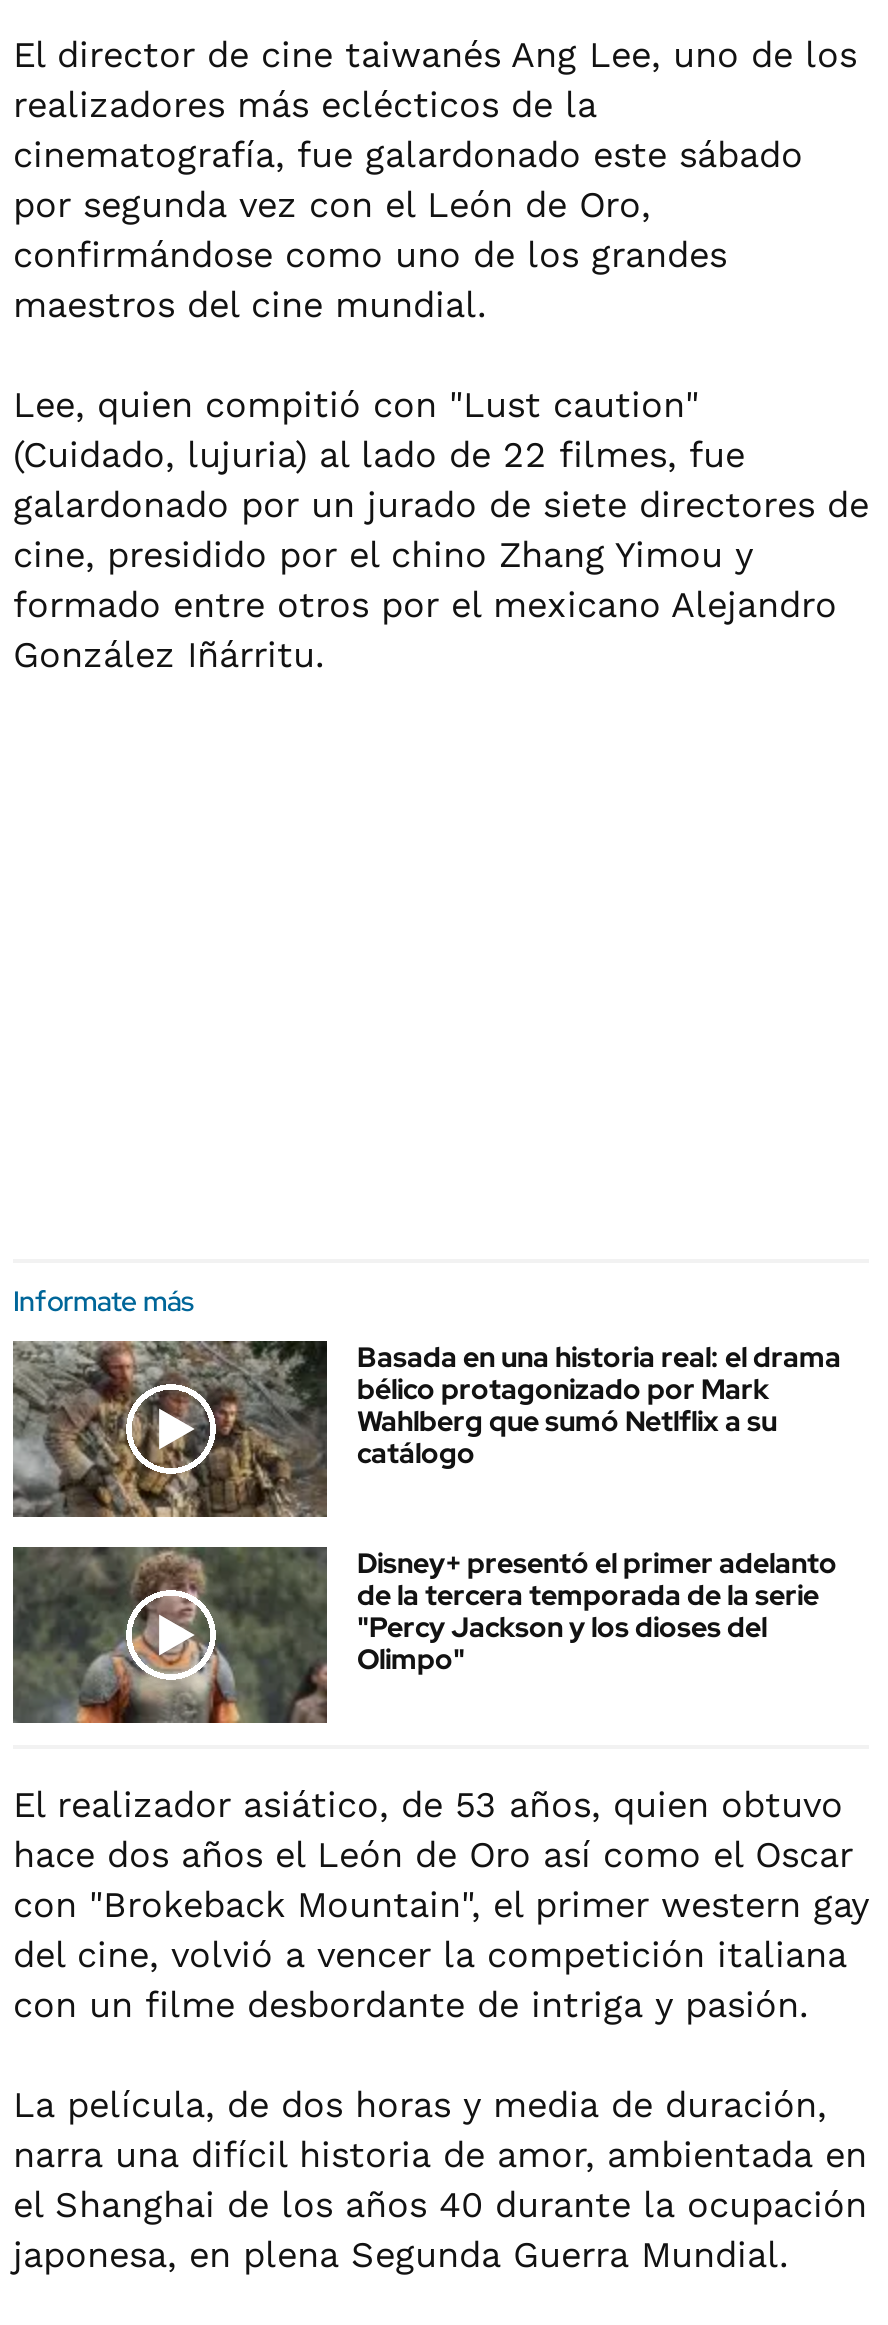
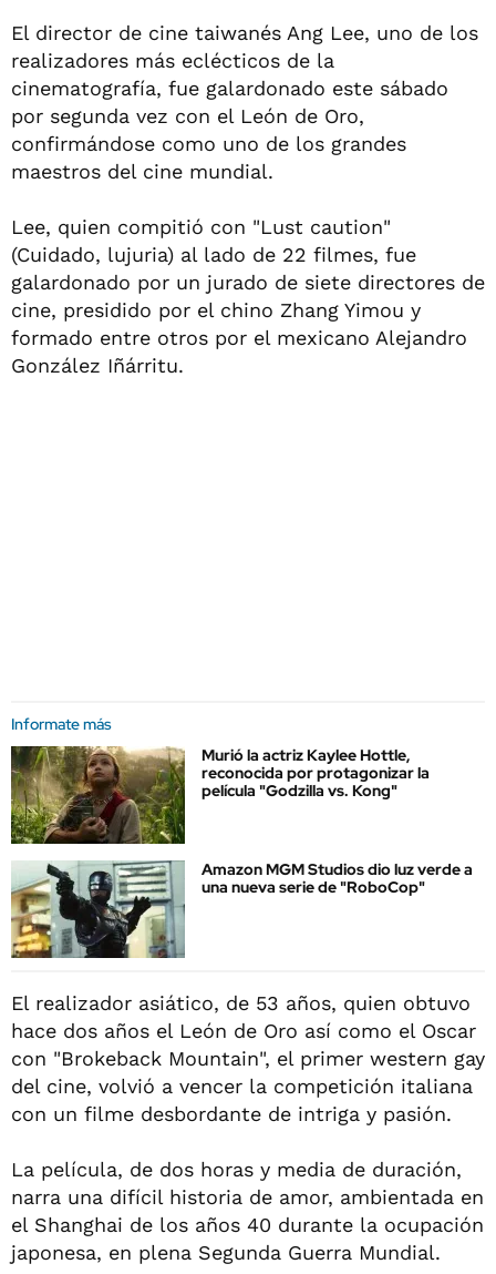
[11,1339,841,1519] [image] | Basada en una historia real: el drama | bélico protagonizado por Mark | Wahlberg que sumó Netlflix a su | catálogo -> [10,745,430,845] [image] | Murió la actriz Kaylee Hottle, | reconocida por protagonizar la | película "Godzilla vs. Kong"
[11,1545,837,1725] [image] | Disney+ presentó el primer adelanto | de la tercera temporada de la serie | "Percy Jackson y los dioses del | Olimpo" -> [10,860,473,959] [image] | Amazon MGM Studios dio luz verde a | una nueva serie de "RoboCop"

